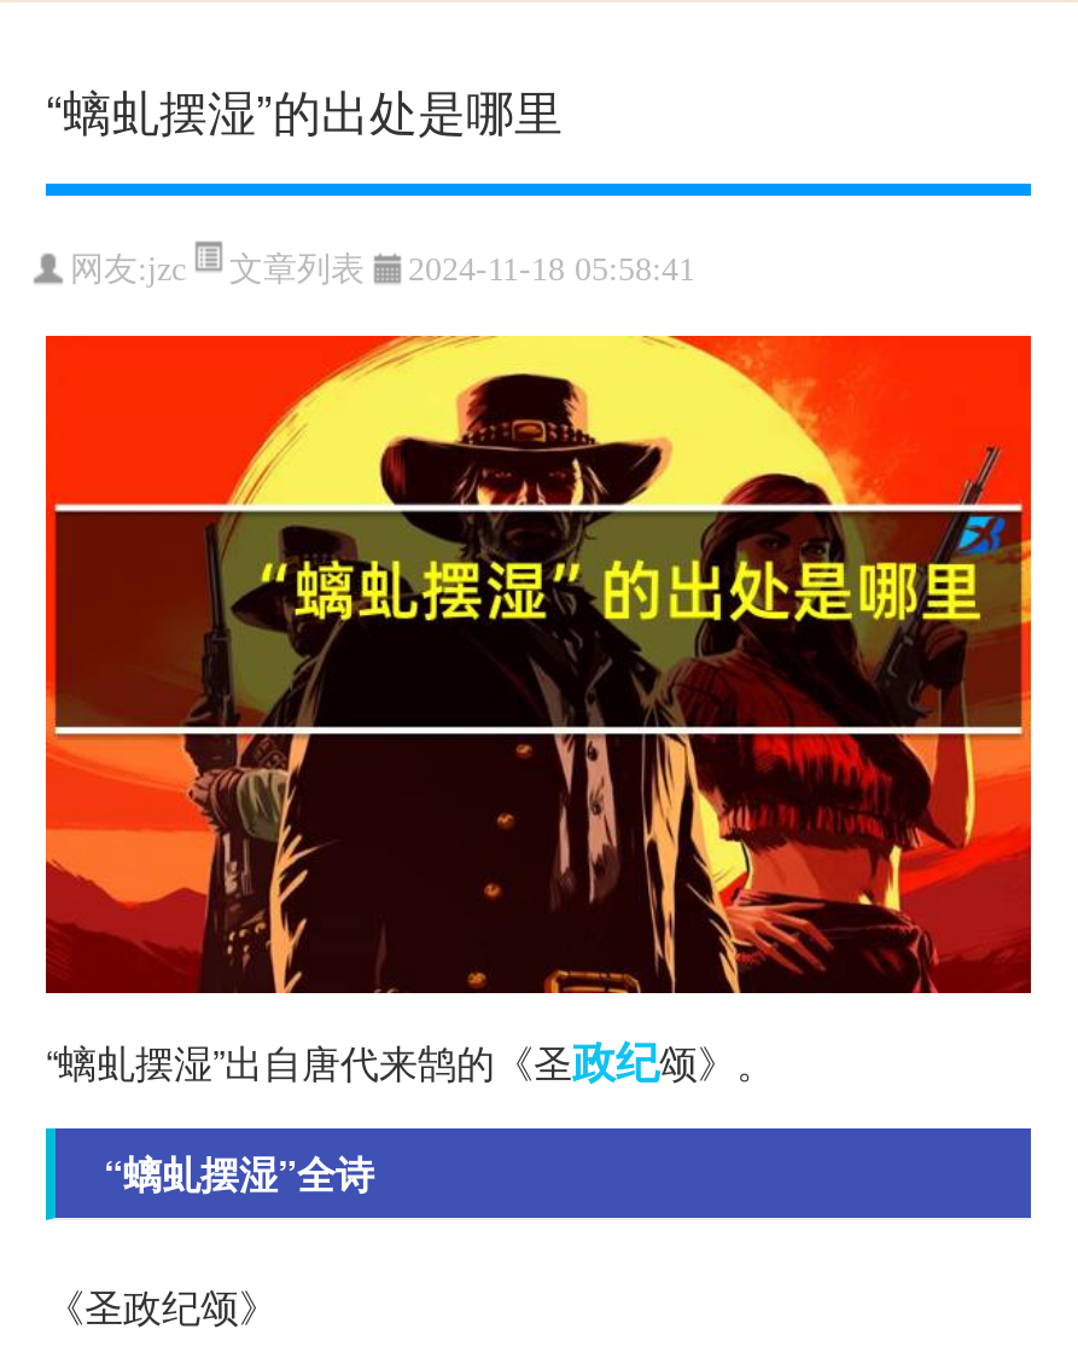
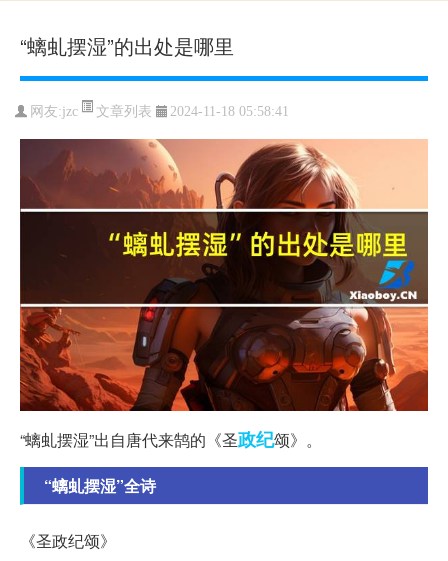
[43,333,1033,996] [image] -> [19,138,429,412] [image]

